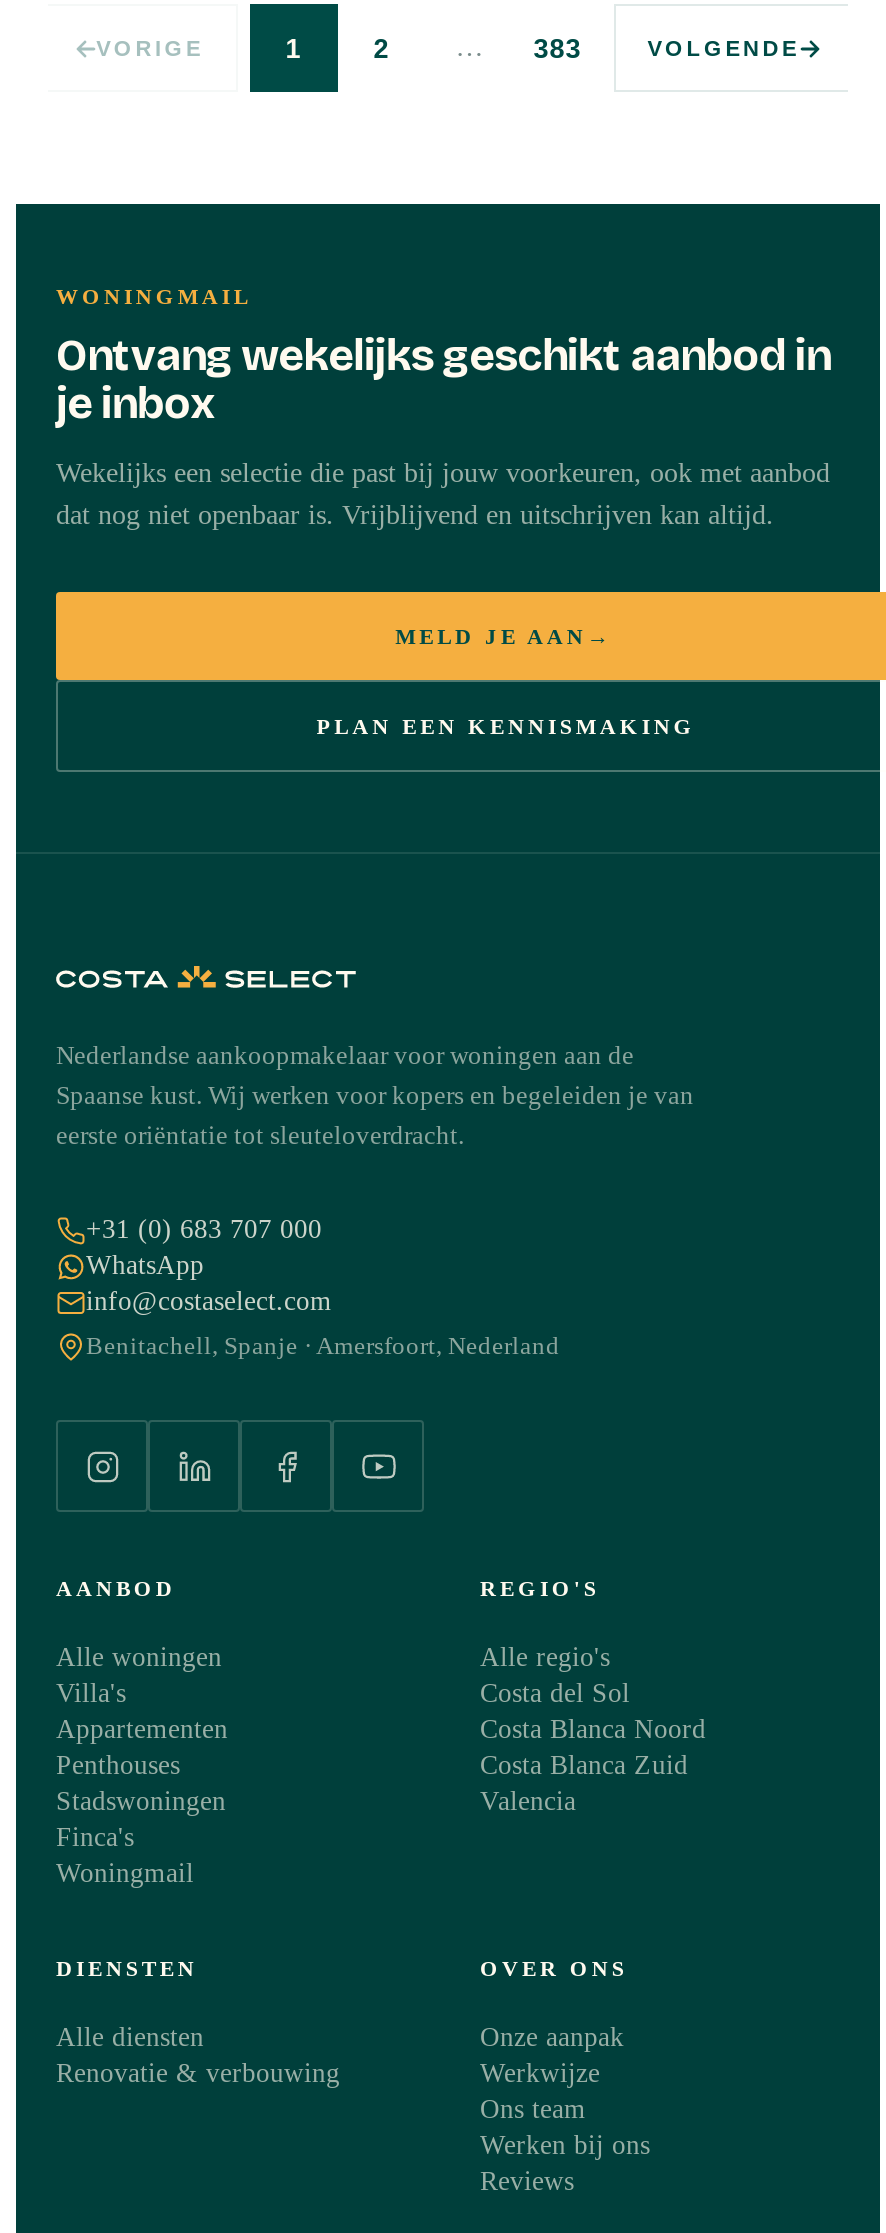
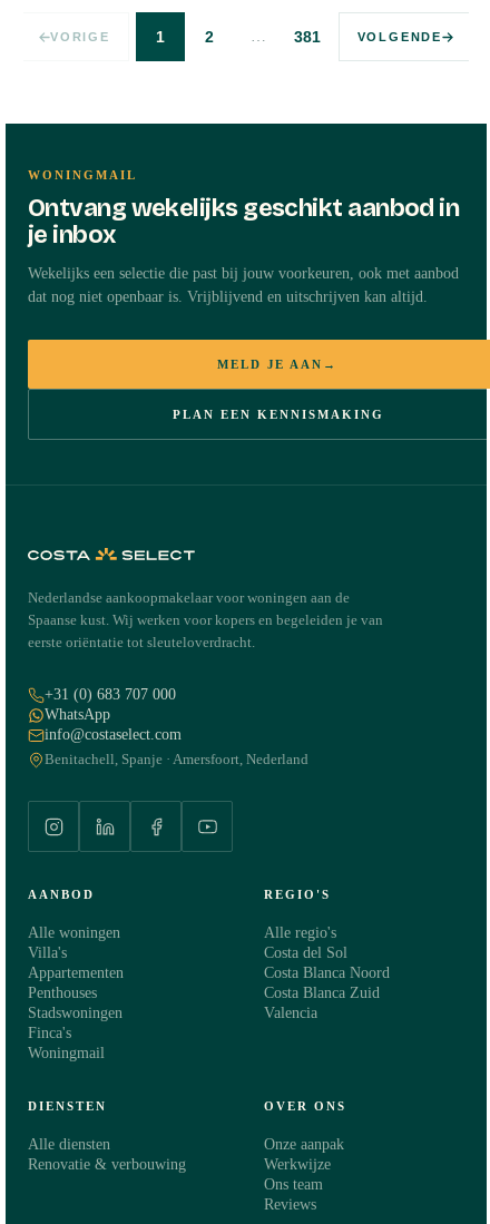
[533,33,581,63] 383 -> [294,28,320,45] 381
[480,2130,650,2160] Werken bij ons -> none

